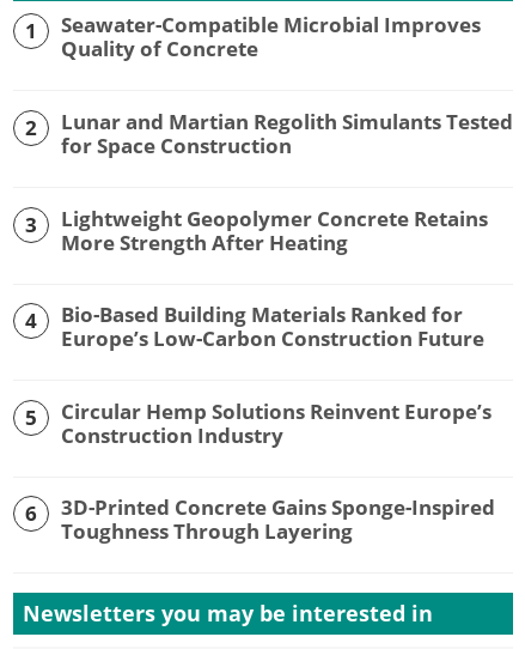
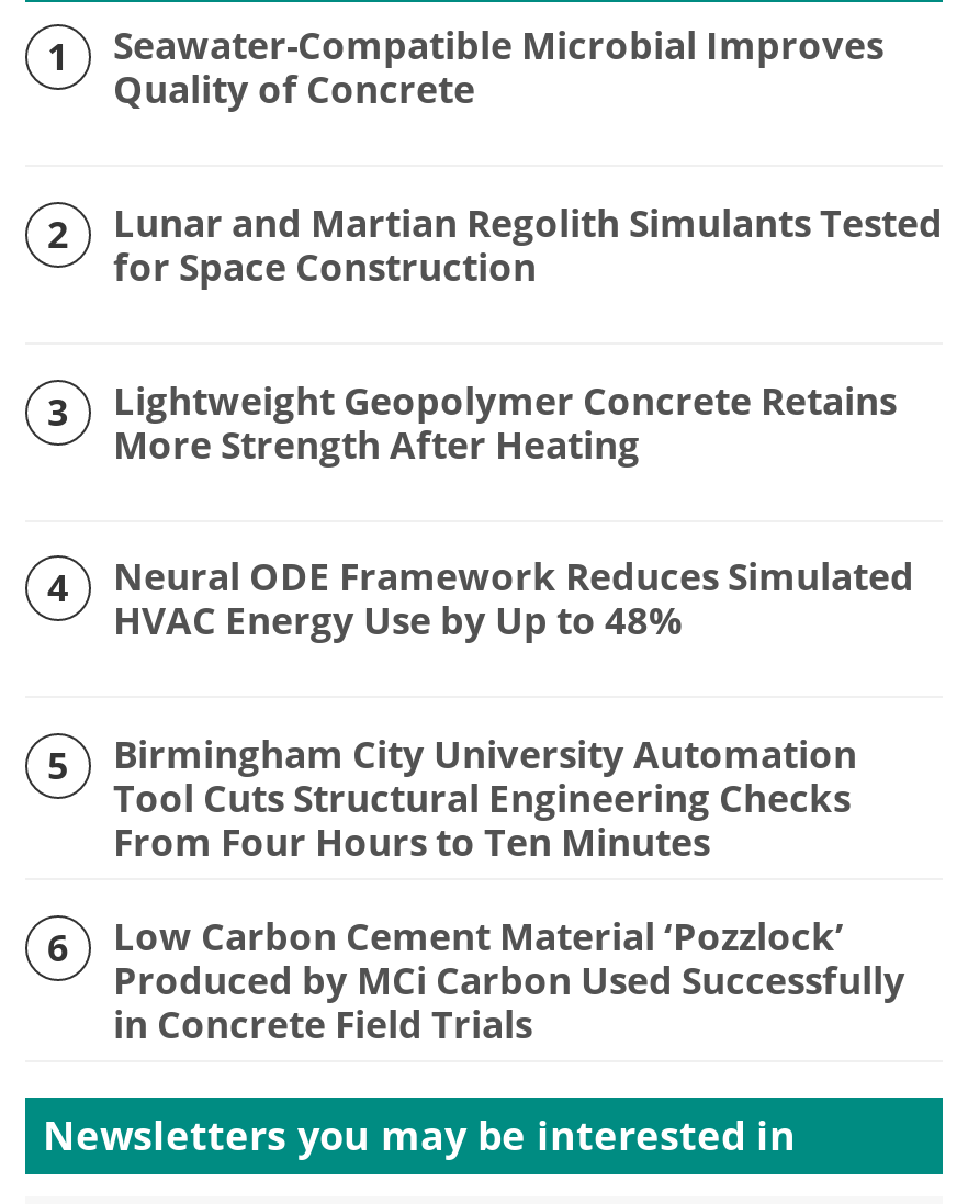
[61,301,484,352] Bio-Based Building Materials Ranked for | Europe’s Low-Carbon Construction Future -> [113,551,914,646] Neural ODE Framework Reduces Simulated | HVAC Energy Use by Up to 48%
[61,397,492,449] Circular Hemp Solutions Reinvent Europe’s | Construction Industry -> [113,728,857,867] Birmingham City University Automation | Tool Cuts Structural Engineering Checks | From Four Hours to Ten Minutes
[61,494,495,545] 3D-Printed Concrete Gains Sponge-Inspired | Toughness Through Layering -> [113,911,905,1049] Low Carbon Cement Material ‘Pozzlock’ | Produced by MCi Carbon Used Successfully | in Concrete Field Trials

